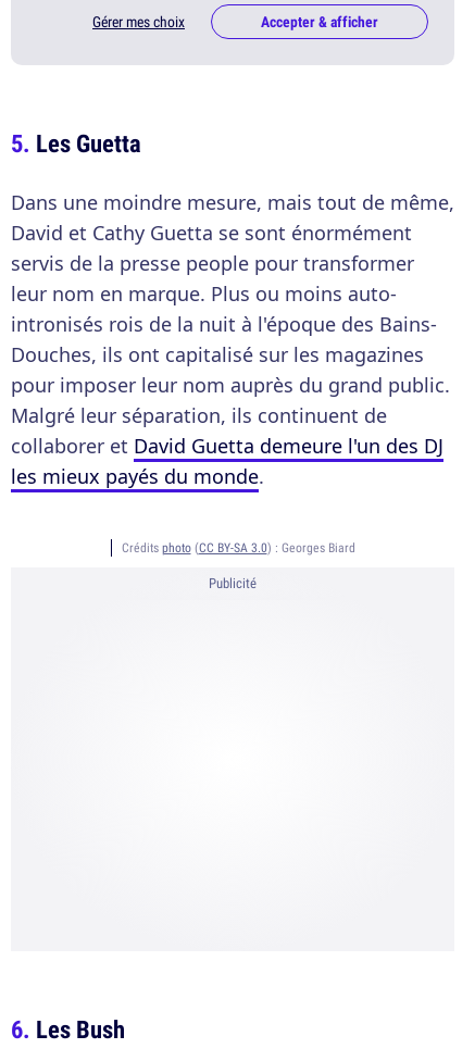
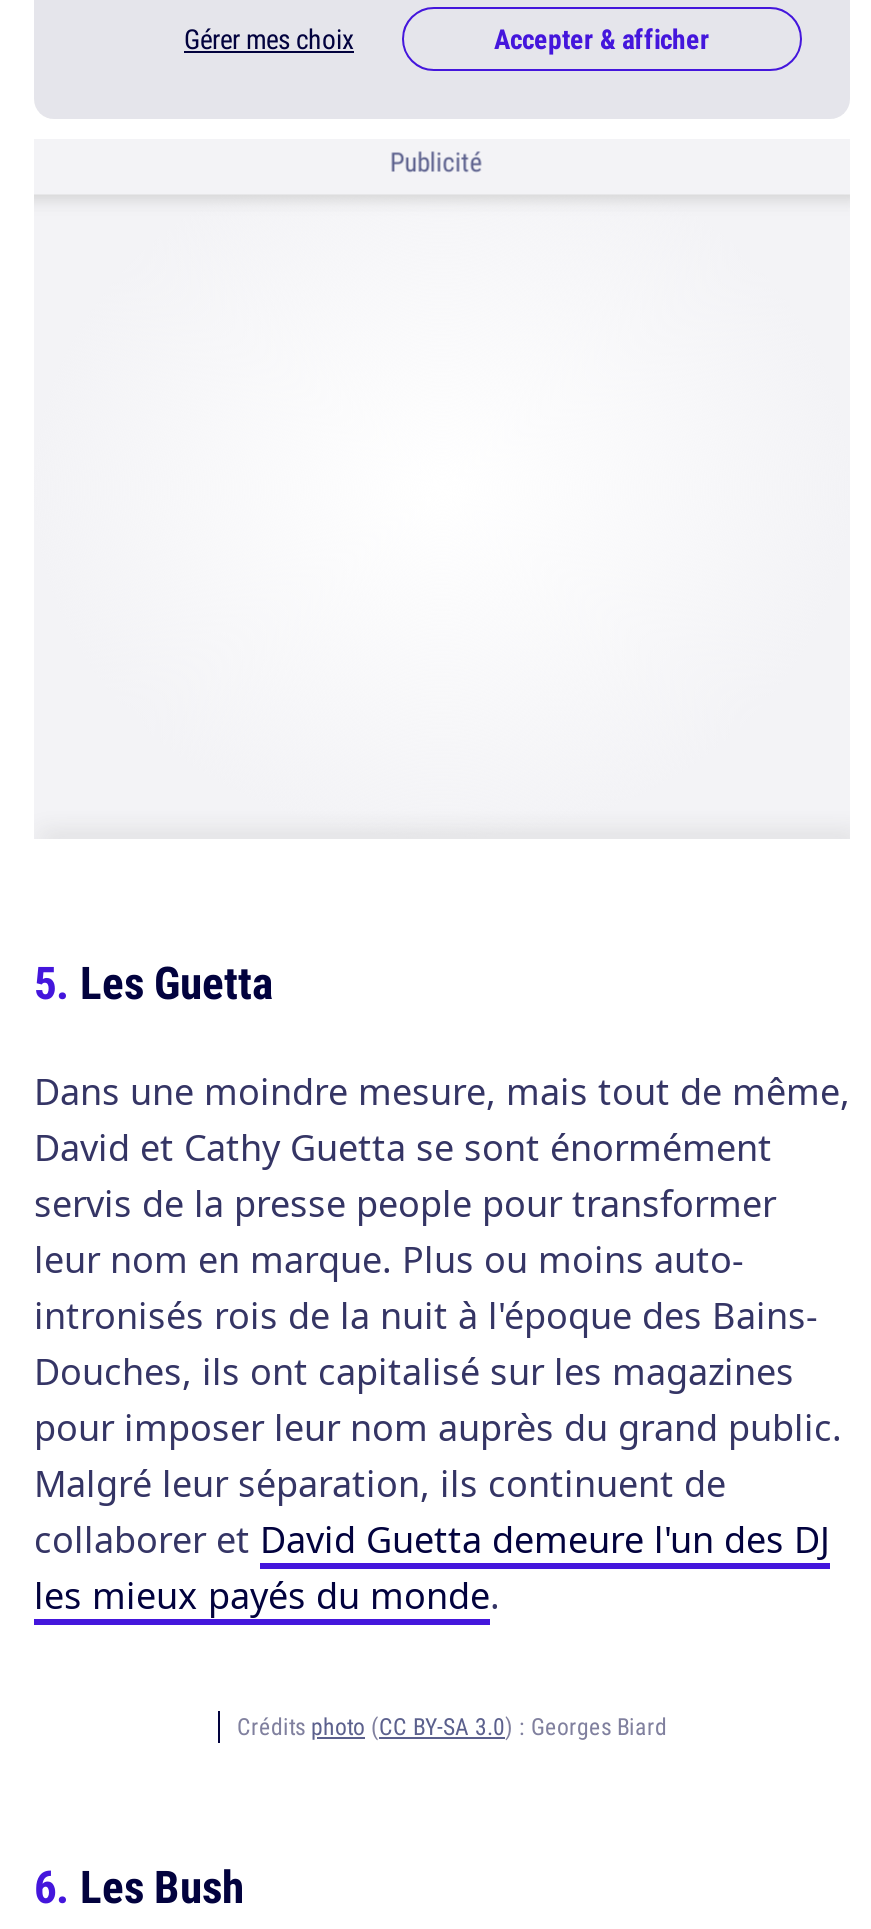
moved [11,126,454,556] -> [34,951,850,1741]: Les Guetta | Dans une moindre mesure, mais tout de même, | David et Cathy Guetta se sont énormément | ... | les mieux payés du monde. | Crédits photo (CC BY-SA 3.0) : Georges Biard
moved [209,574,257,593] -> [390,144,482,180]: Publicité

